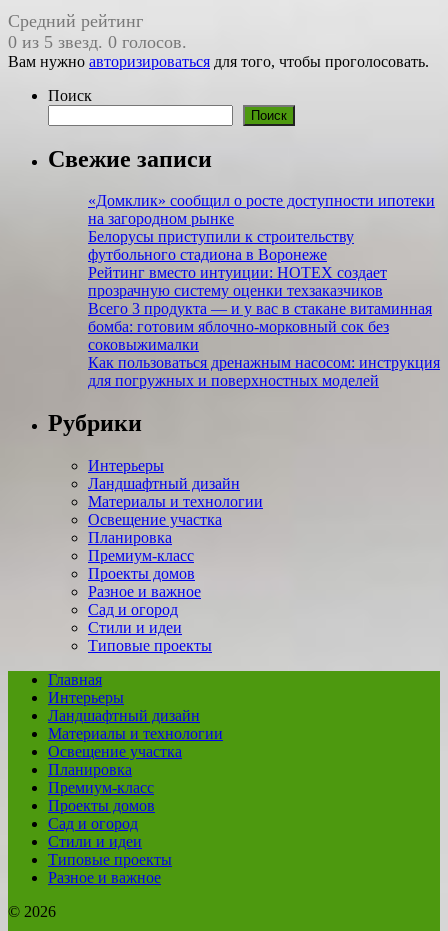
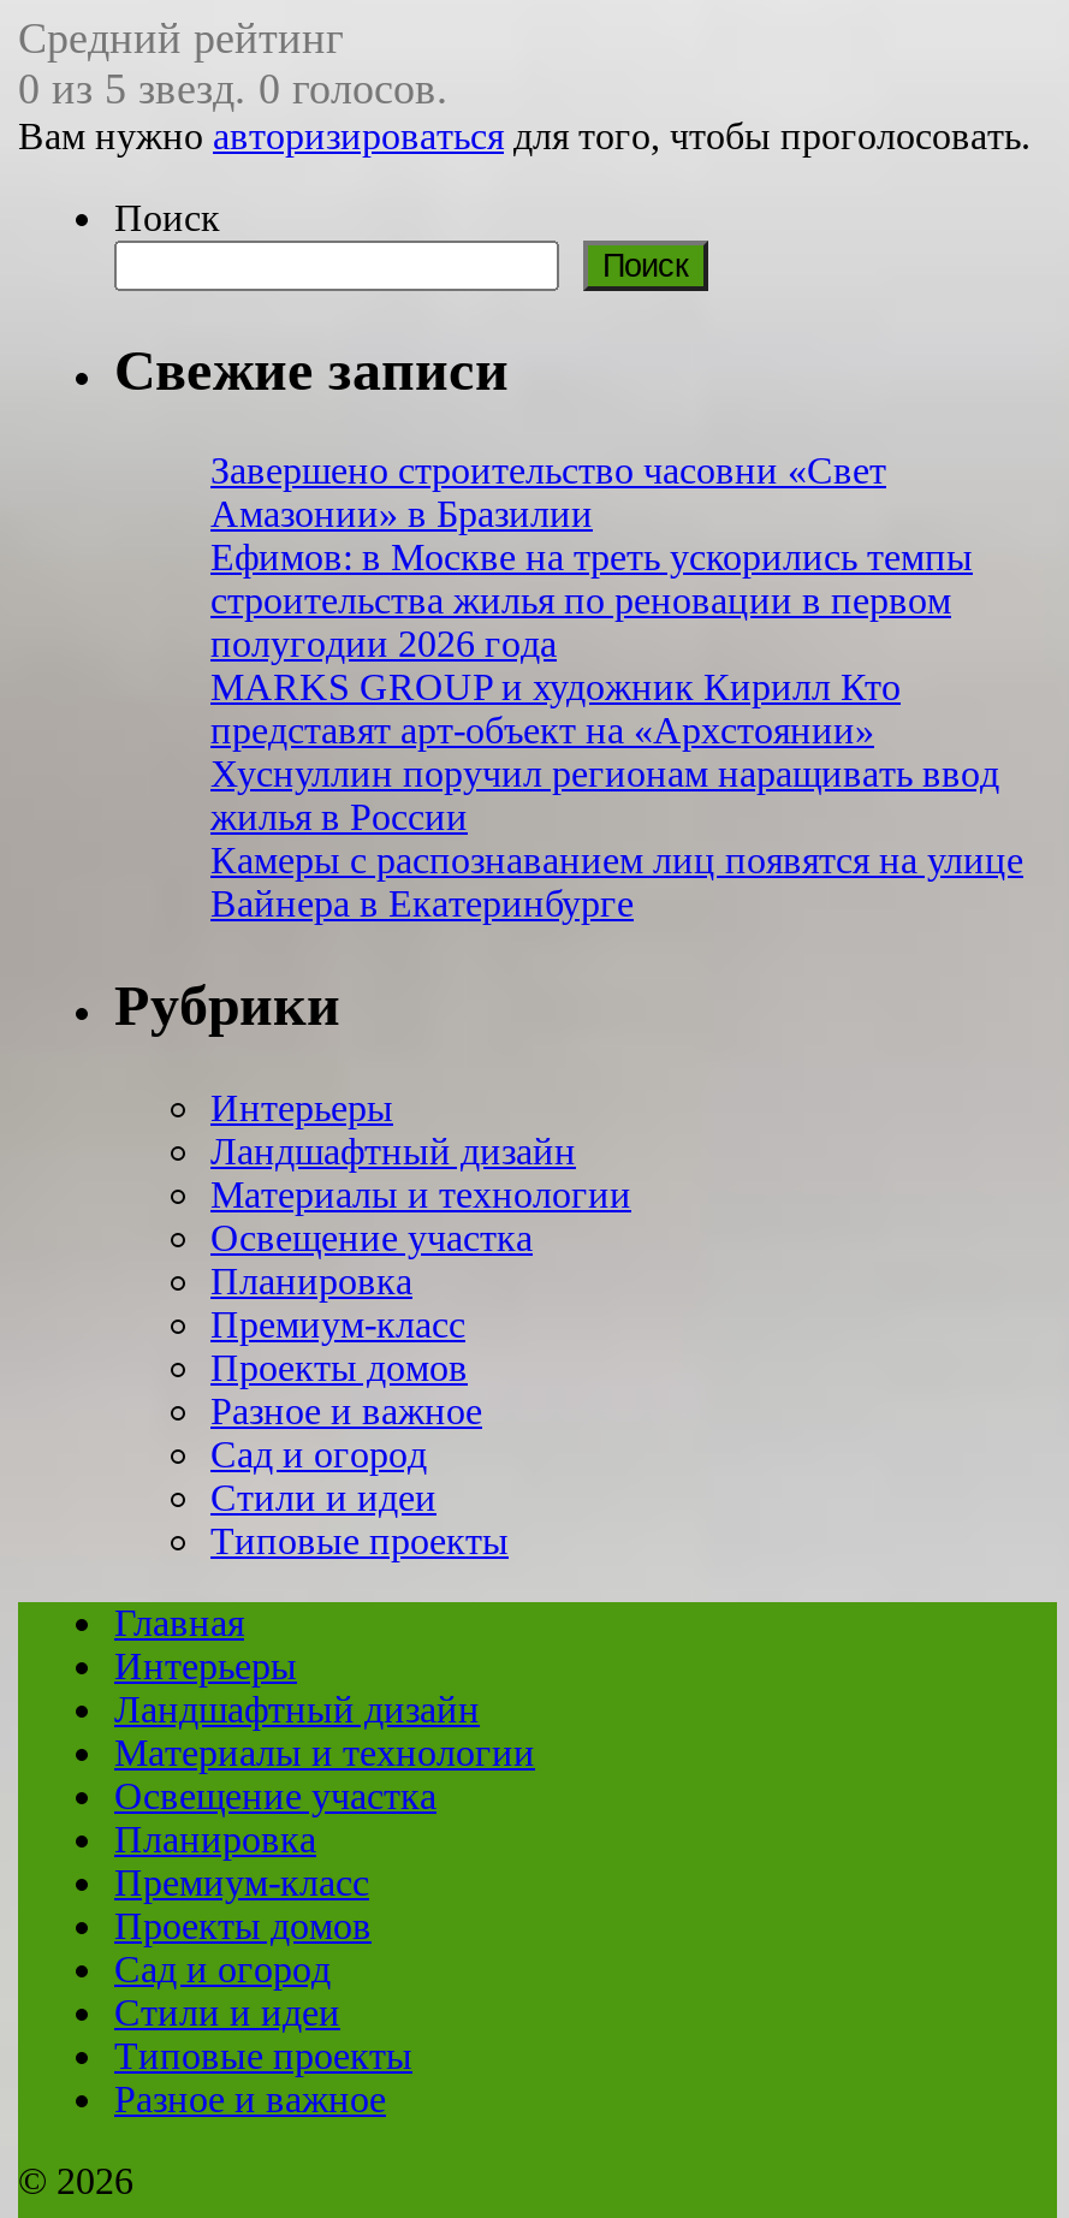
[88,192,440,389] «Домклик» сообщил о росте доступности ипотеки | на загородном рынке | Белорусы приступили к строительству | футбольного стадиона в Воронеже | Рейтинг вместо интуиции: НОТЕХ создает | прозрачную систему оценки техзаказчиков | Всего 3 продукта — и у вас в стакане витаминная | бомба: готовим яблочно-морковный сок без | соковыжималки | Как пользоваться дренажным насосом: инструкция | для погружных и поверхностных моделей -> [210,451,1023,925] Завершено строительство часовни «Свет | Амазонии» в Бразилии | Ефимов: в Москве на треть ускорились темпы | строительства жилья по реновации в первом | полугодии 2026 года | MARKS GROUP и художник Кирилл Кто | представят арт-объект на «Архстоянии» | Хуснуллин поручил регионам наращивать ввод | жилья в России | Камеры с распознаванием лиц появятся на улице | Вайнера в Екатеринбурге

